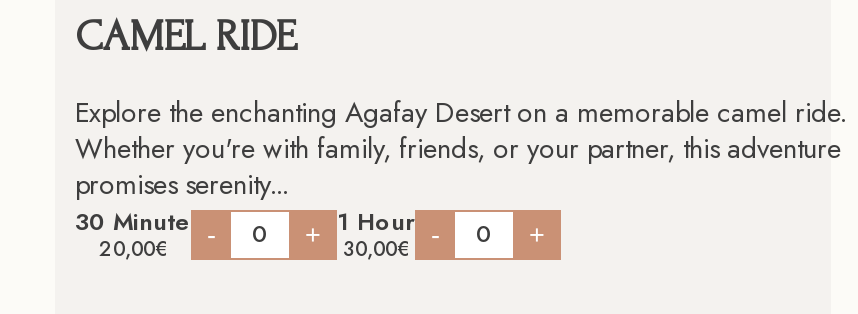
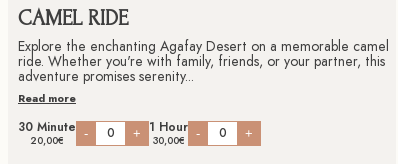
[75,93,845,205] Explore the enchanting Agafay Desert on a memorable camel ride. | Whether you're with family, friends, or your partner, this adventure | promises serenity... -> [18,36,389,106] Explore the enchanting Agafay Desert on a memorable camel | ride. Whether you're with family, friends, or your partner, this | adventure promises serenity... | Read more

